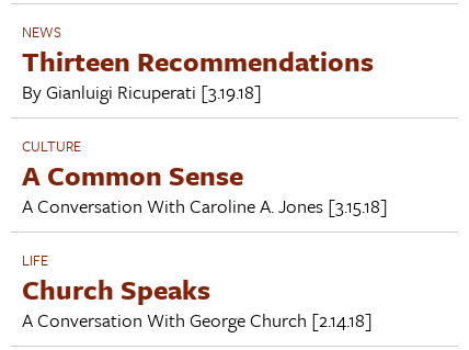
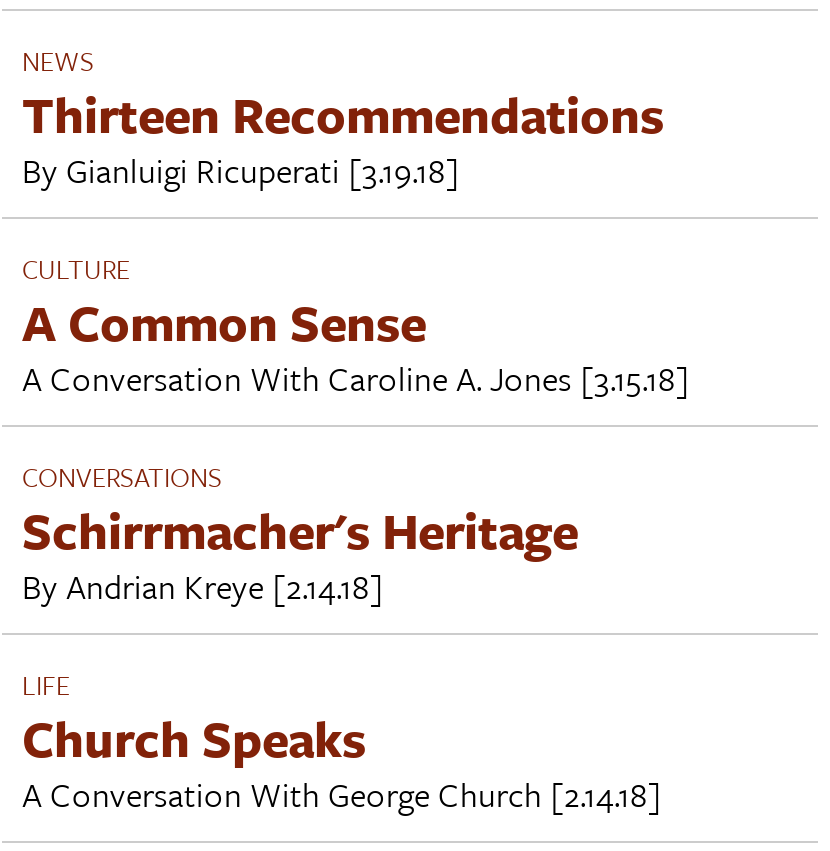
none -> [22,456,578,610] CONVERSATIONS | Schirrmacher's Heritage | By Andrian Kreye [2.14.18]

